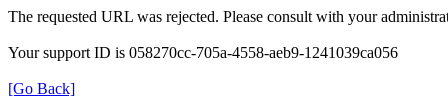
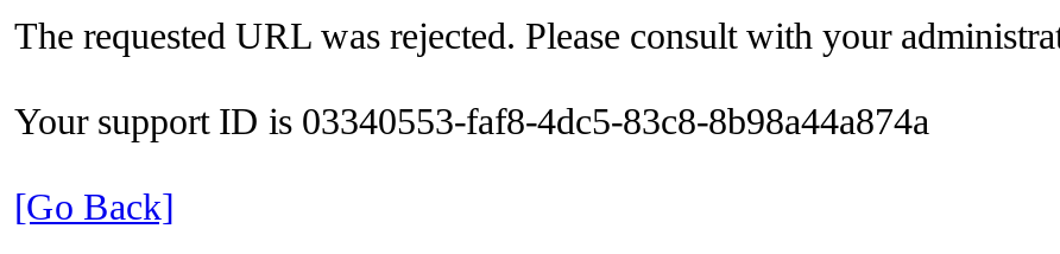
[8,44,398,61] Your support ID is 058270cc-705a-4558-aeb9-1241039ca056 -> [14,101,929,141] Your support ID is 03340553-faf8-4dc5-83c8-8b98a44a874a

